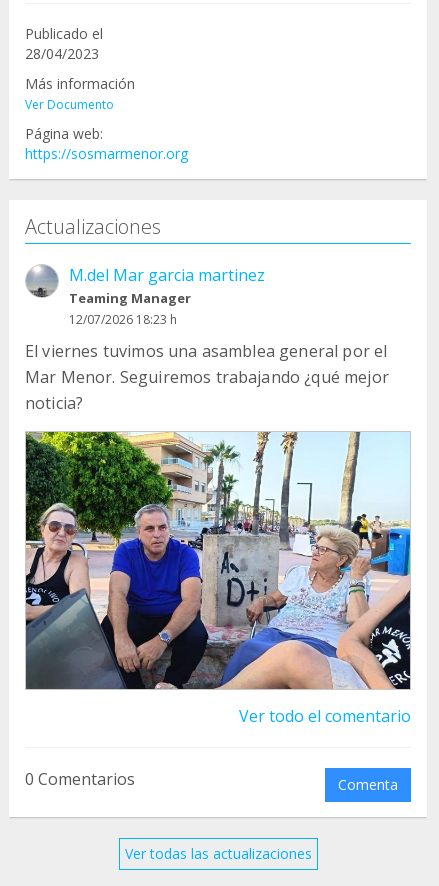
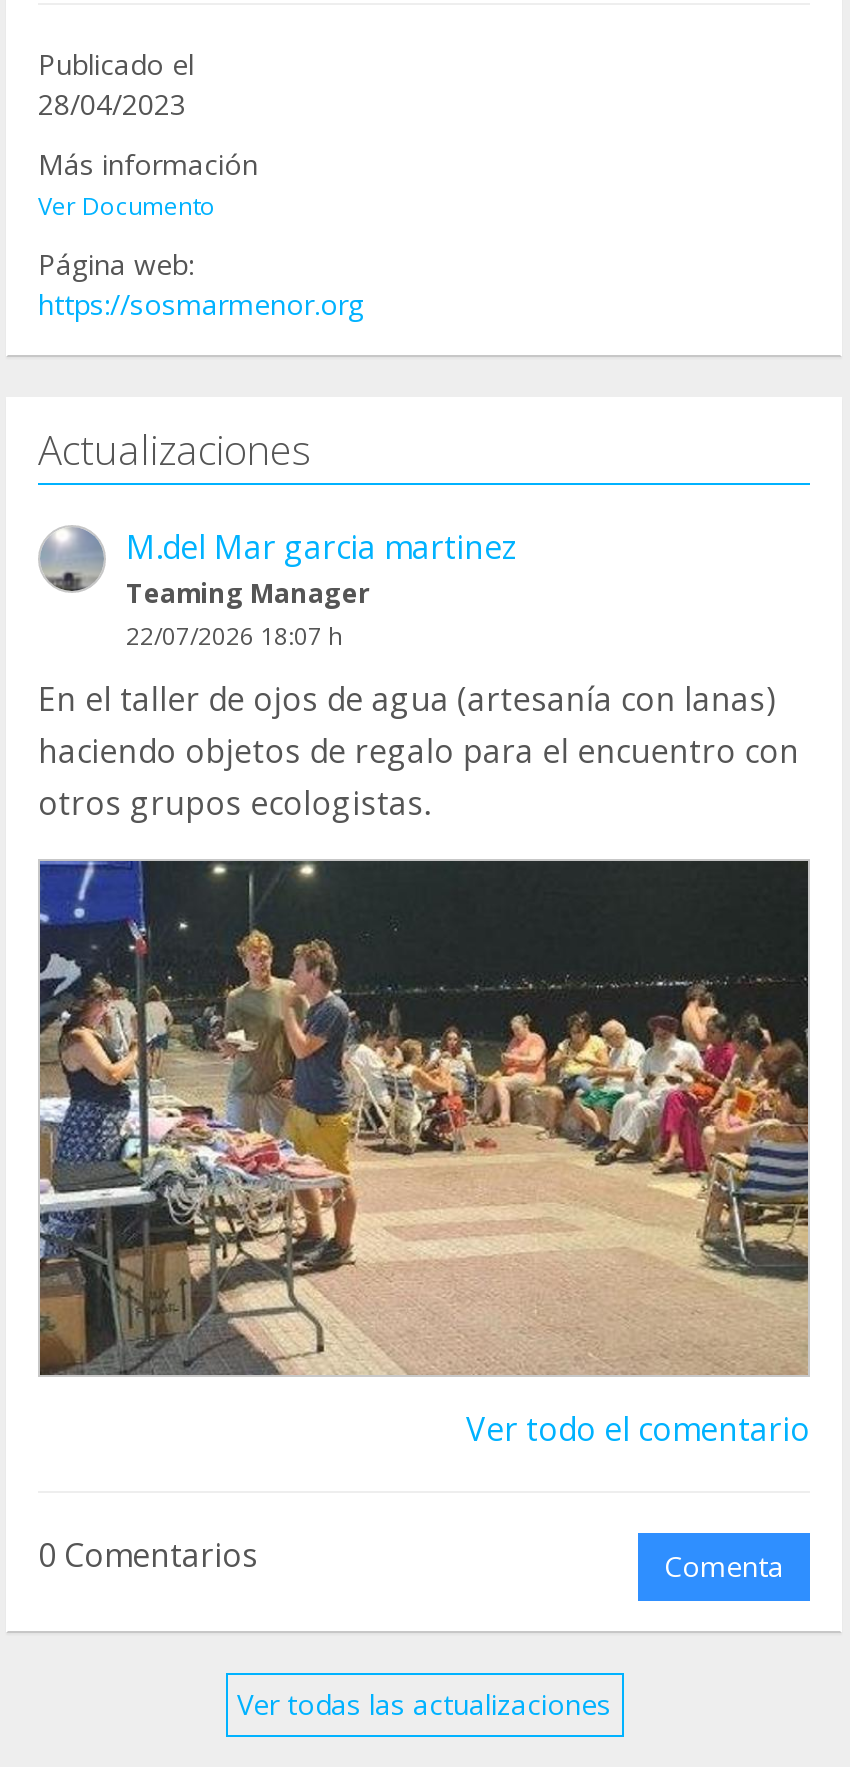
[69,311,177,328] 12/07/2026 18:23 h -> [126,620,342,654] 22/07/2026 18:07 h
[25,340,389,414] El viernes tuvimos una asamblea general por el | Mar Menor. Seguiremos trabajando ¿qué mejor | noticia? -> [38,678,799,826] En el taller de ojos de agua (artesanía con lanas) | haciendo objetos de regalo para el encuentro con | otros grupos ecologistas.
[25,431,411,690] [image] -> [38,859,810,1377] [image]

